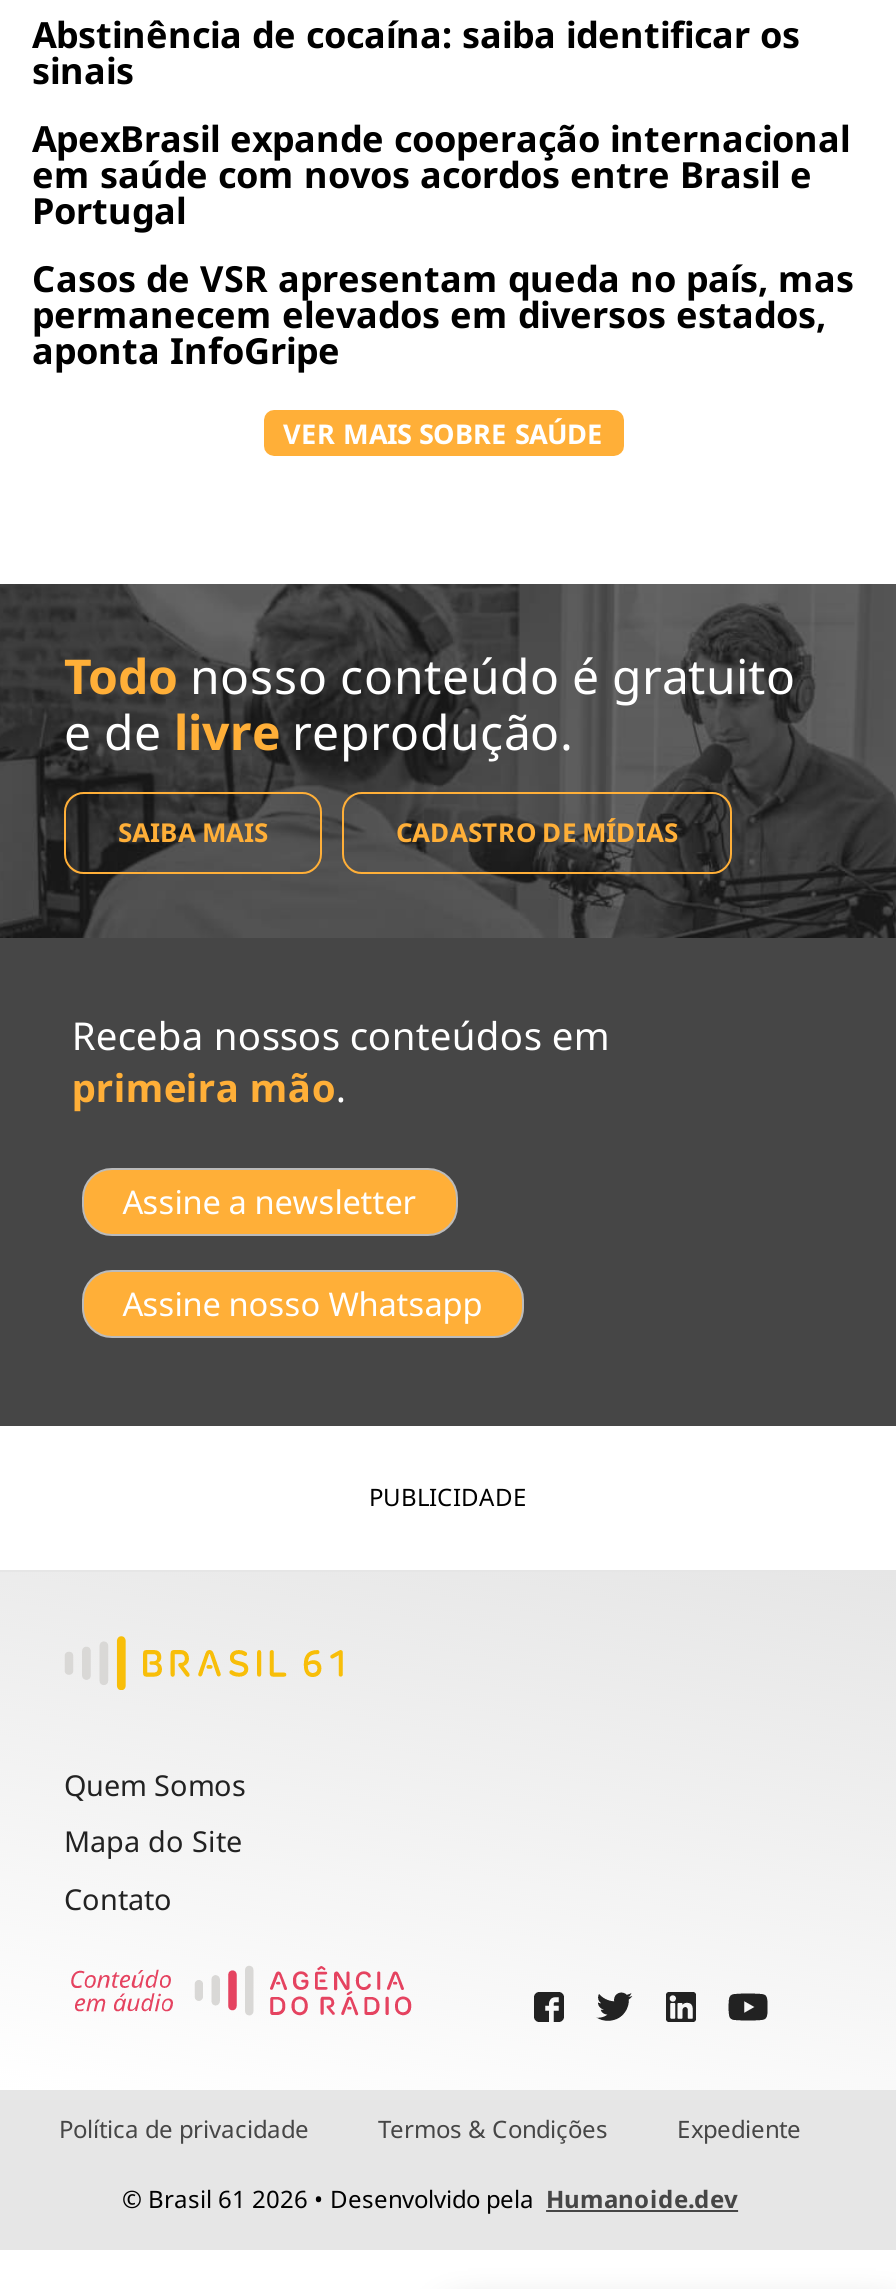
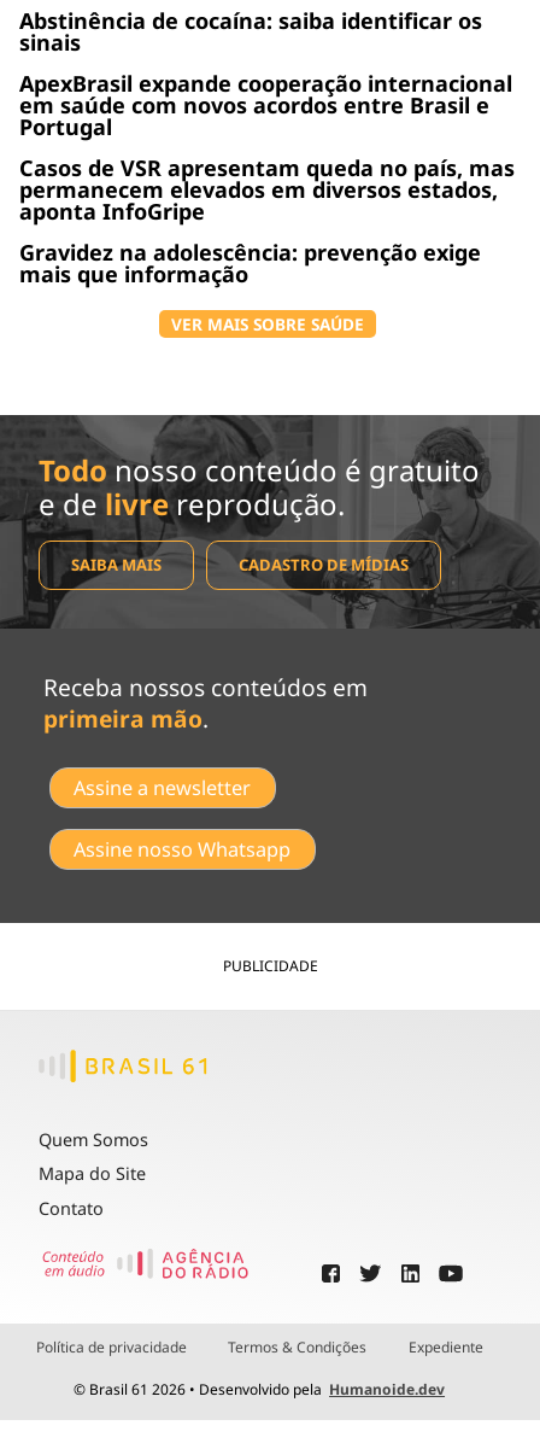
none -> [19,237,481,288] Gravidez na adolescência: prevenção exige | mais que informação

